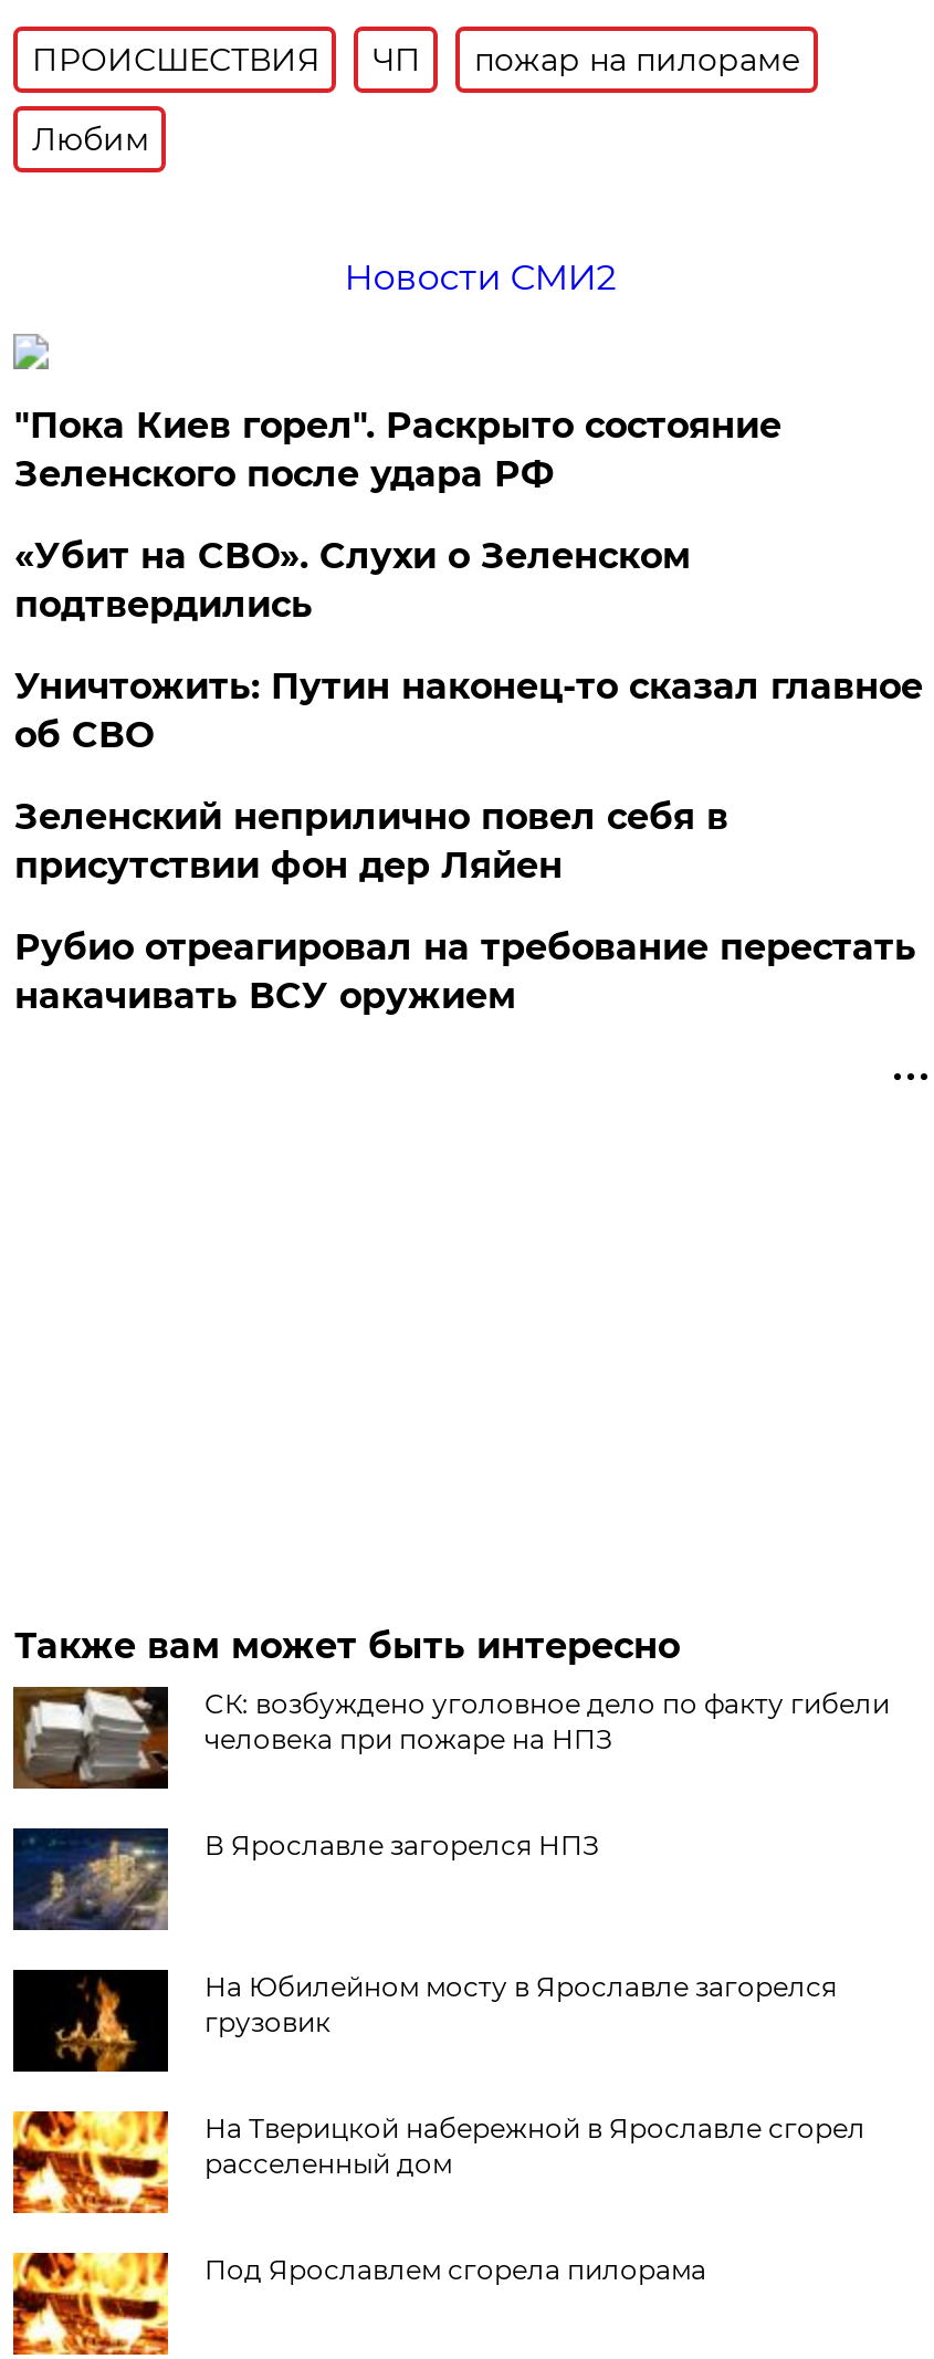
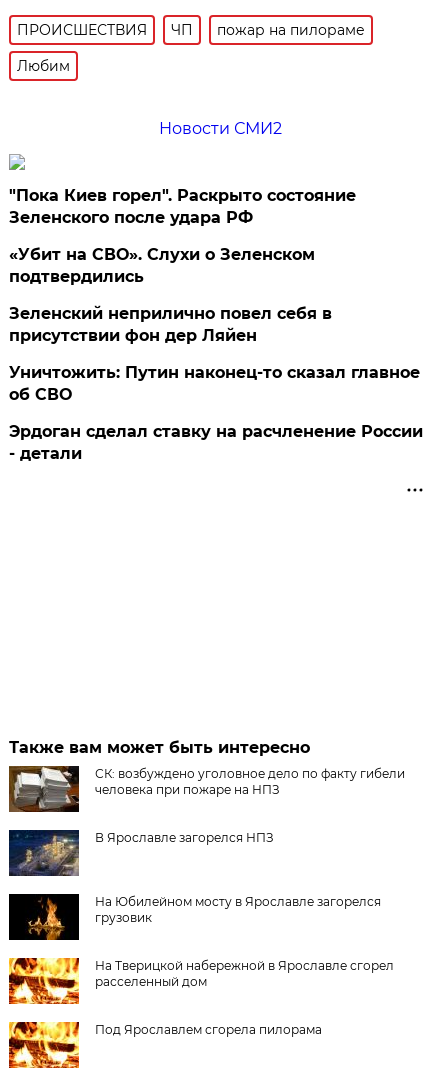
moved [14,665,923,756] -> [9,363,420,404]: Уничтожить: Путин наконец-то сказал главное | об СВО
moved [14,796,728,886] -> [9,304,332,345]: Зеленский неприлично повел cебя в | присутствии фон дер Ляйен
[14,926,916,1017] Рубио отреагировал на требование перестать | накачивать ВСУ оружием -> [9,422,423,463] Эрдоган сделал ставку на расчленение России | - детали

